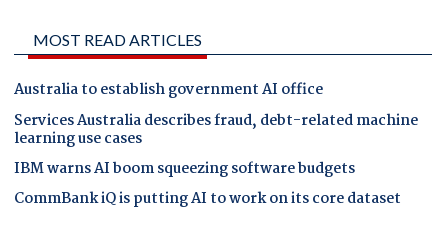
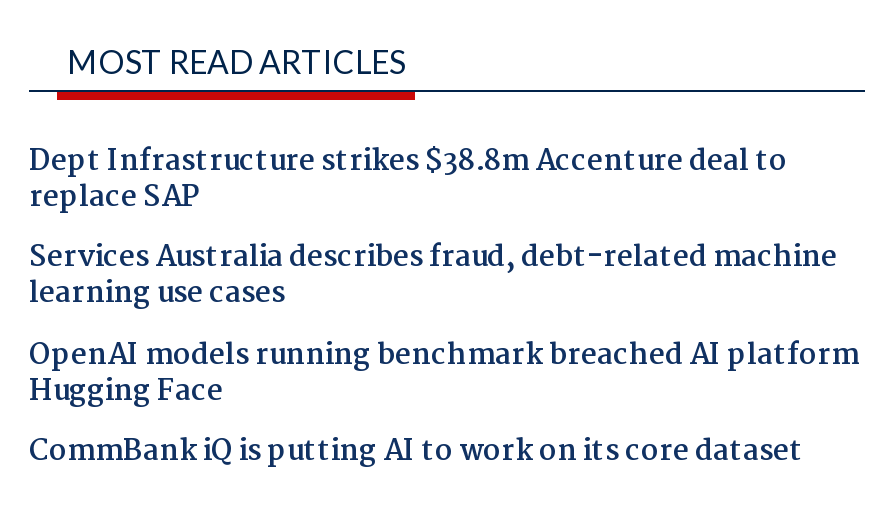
[14,78,323,102] Australia to establish government AI office -> [29,139,787,223] Dept Infrastructure strikes $38.8m Accenture deal to | replace SAP
[14,157,355,181] IBM warns AI boom squeezing software budgets -> [29,332,859,416] OpenAI models running benchmark breached AI platform | Hugging Face

